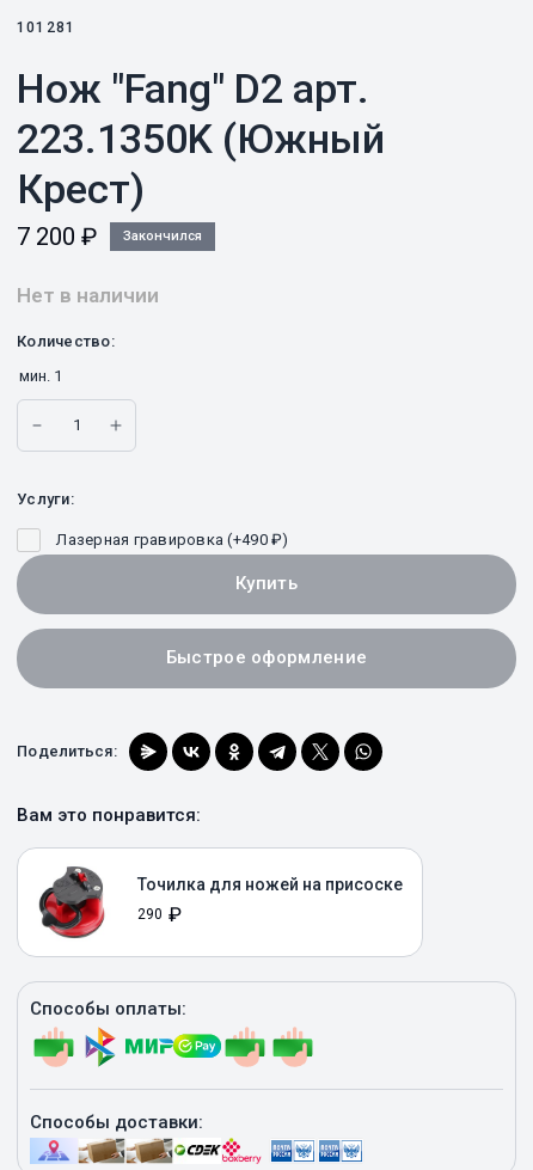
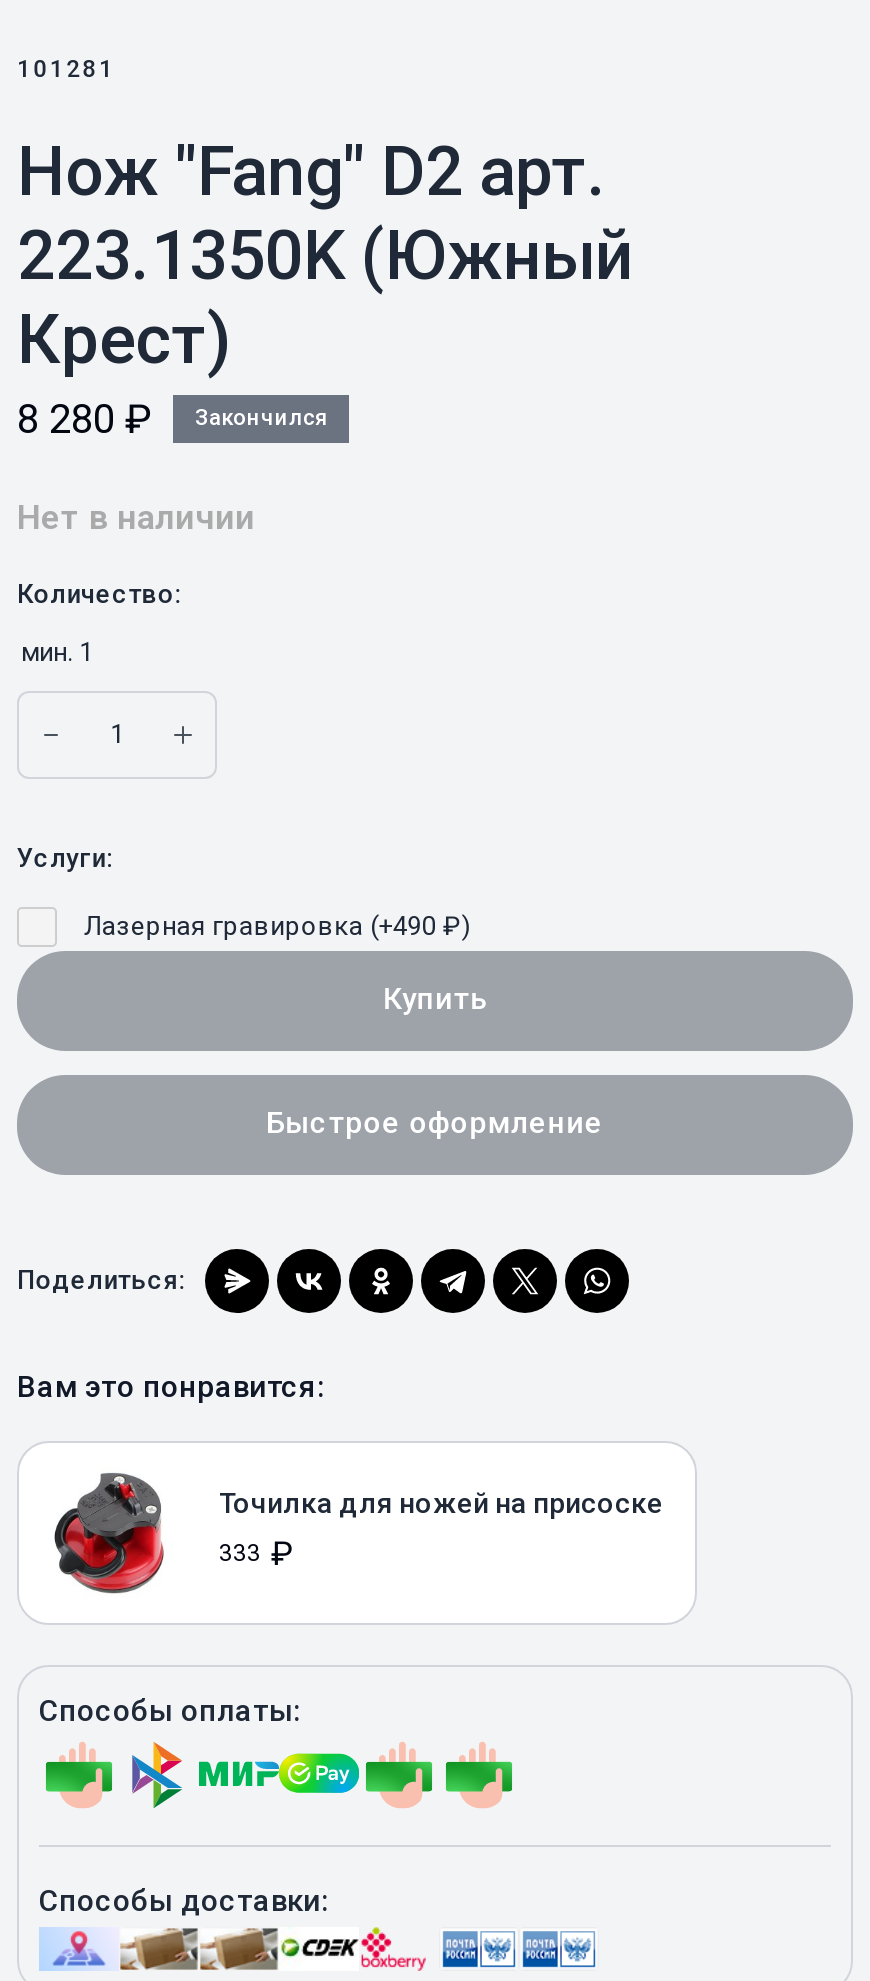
[17,222,202,251] 7 200 ₽ Закончился -> [17,394,327,442] 8 280 ₽ Закончился
[137,903,182,926] 290 ₽ -> [219,1534,293,1572] 333 ₽

